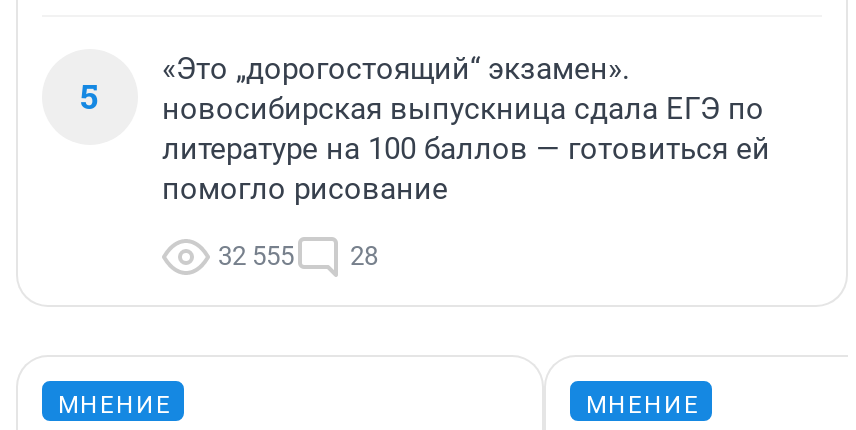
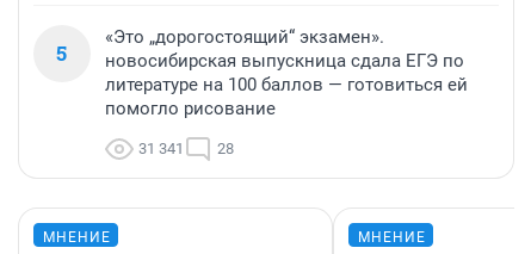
[218,241,378,271] 32 555 28 -> [138,140,234,158] 31 341 28

